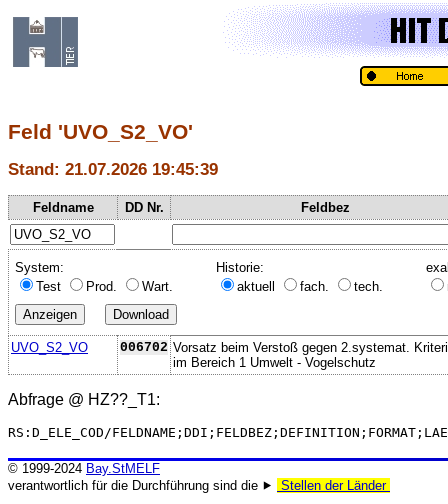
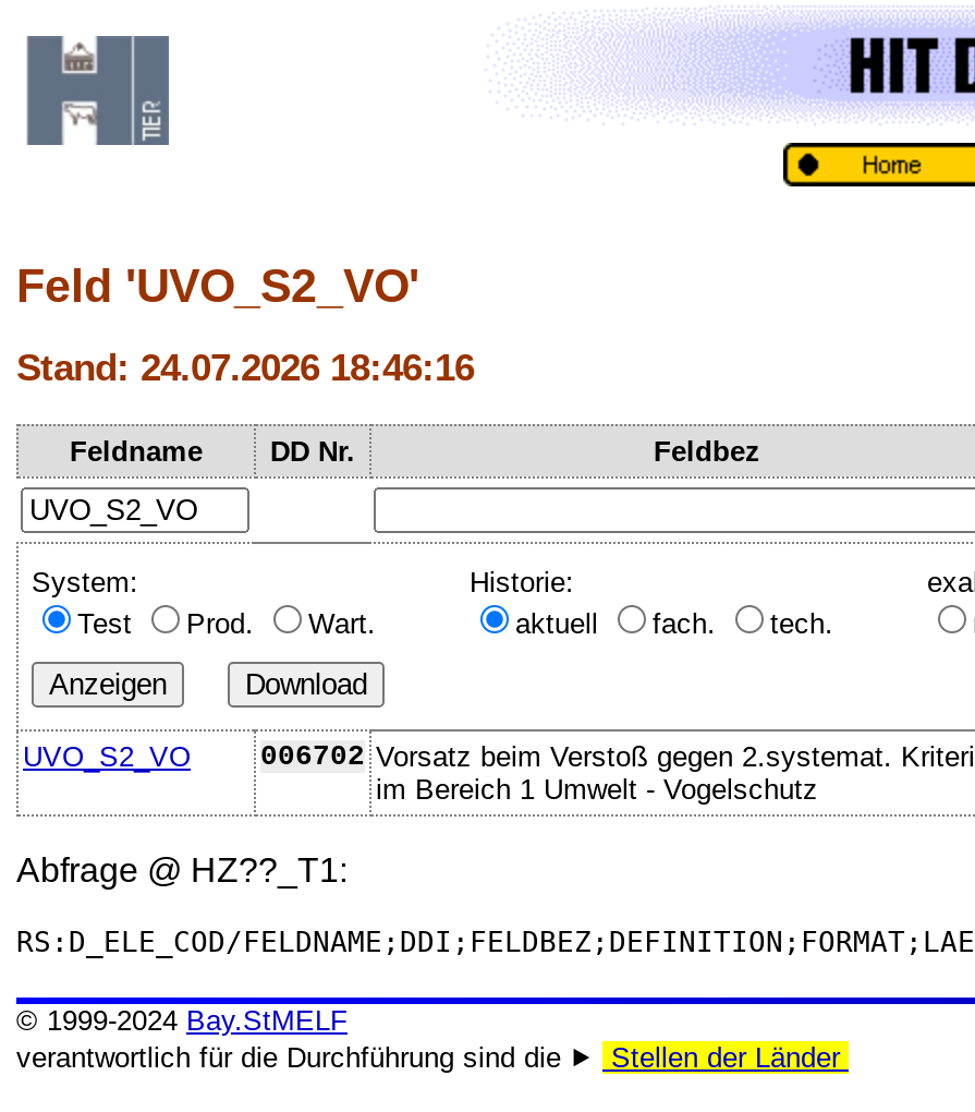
[8,159,218,179] Stand: 21.07.2026 19:45:39 -> [16,346,474,390] Stand: 24.07.2026 18:46:16

